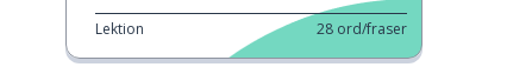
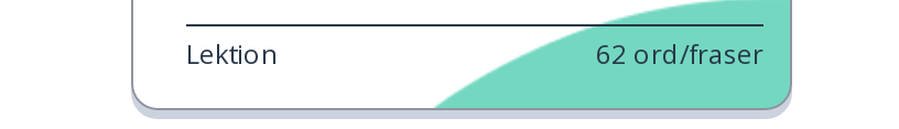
[317,19,407,39] 28 ord/fraser -> [596,35,763,72] 62 ord/fraser

